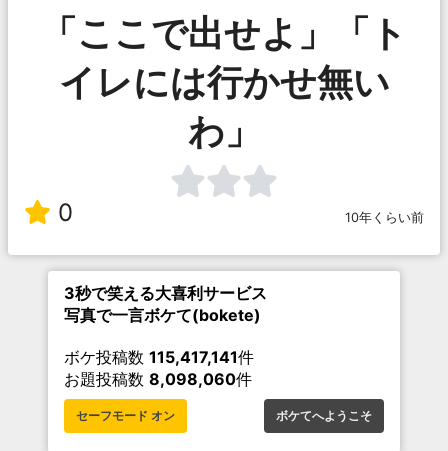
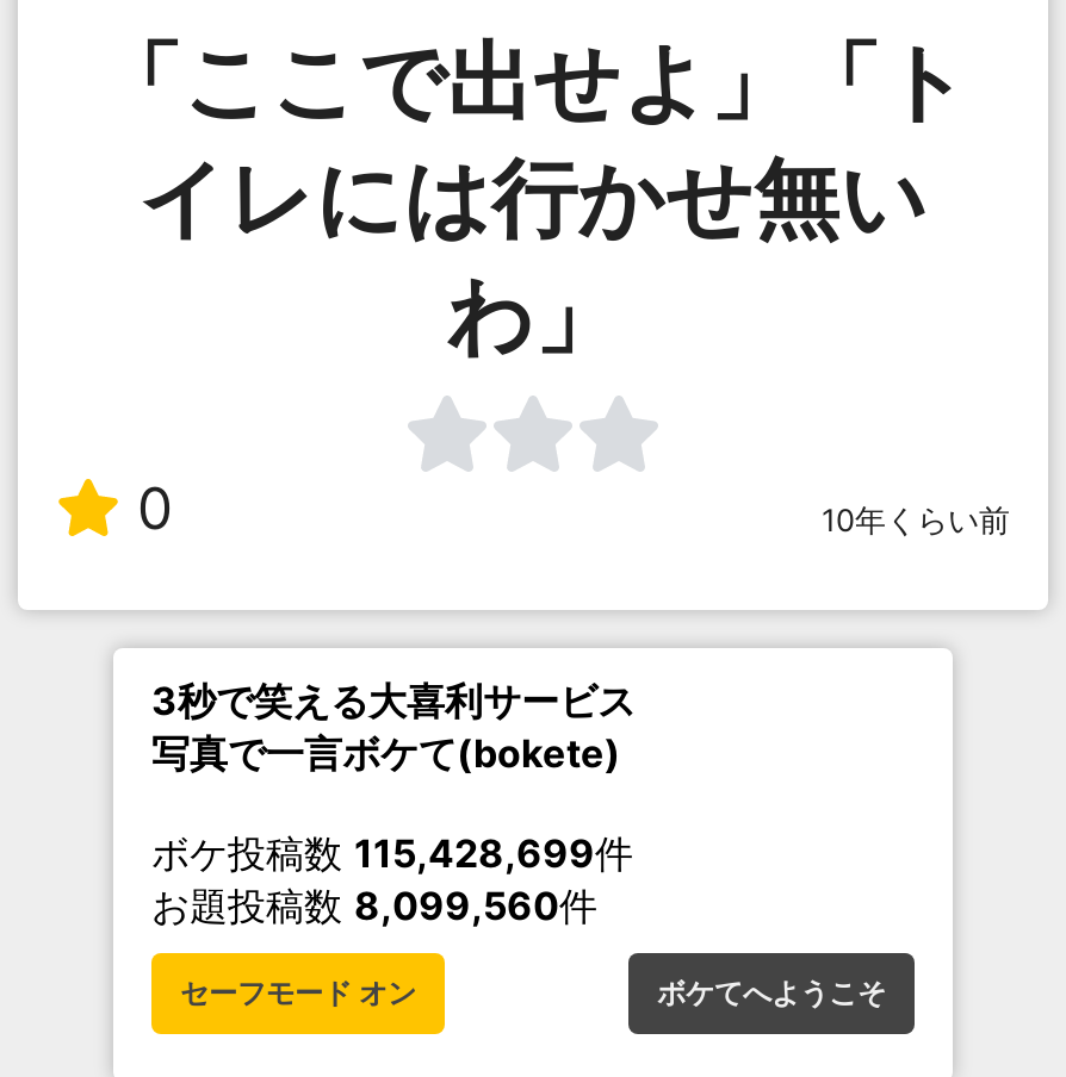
[64,347,254,367] ボケ投稿数115,417,141件 -> [151,828,633,876] ボケ投稿数115,428,699件
[64,369,252,389] お題投稿数8,098,060件 -> [151,881,597,928] お題投稿数8,099,560件

